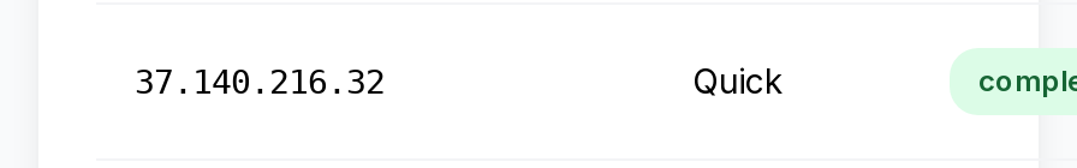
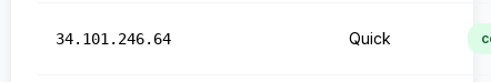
[135,62,385,101] 37.140.216.32 -> [56,30,171,48] 34.101.246.64

